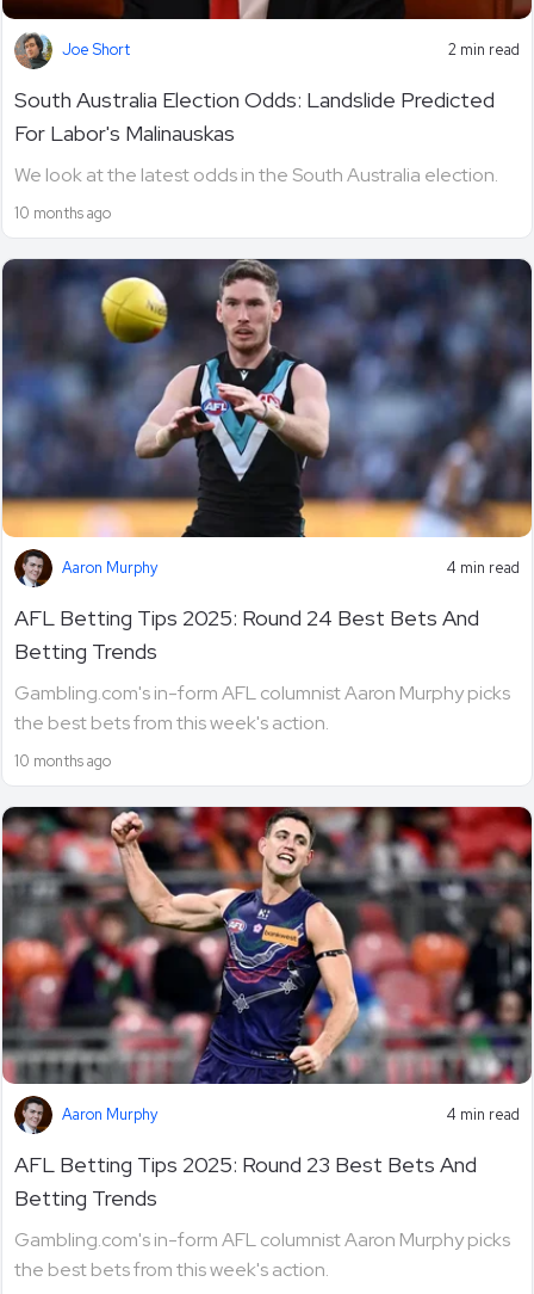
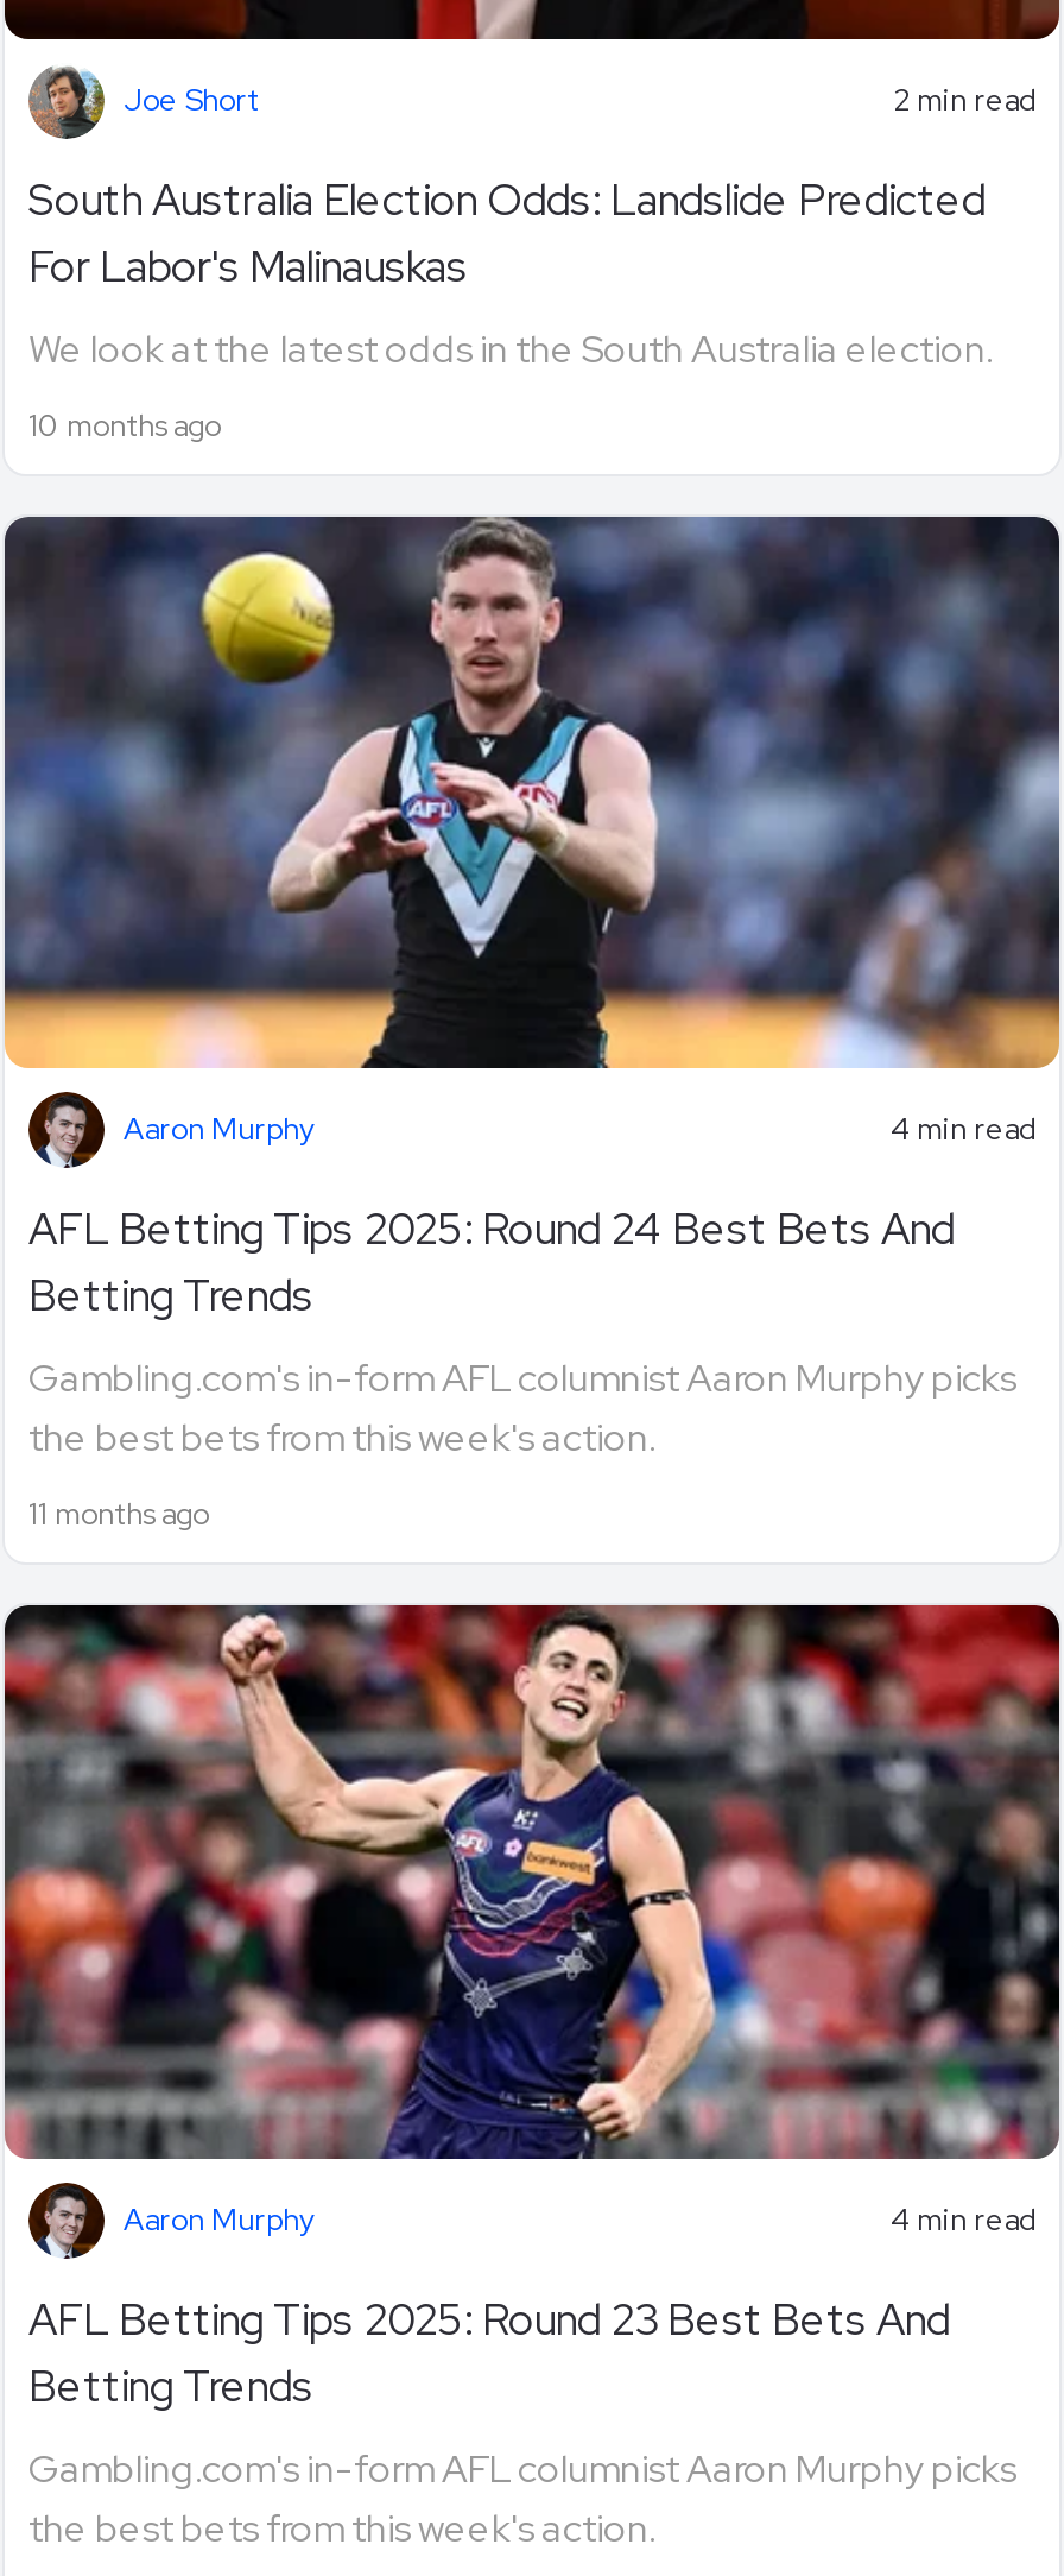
[14,750,111,771] 10 months ago -> [28,1494,209,1534] 11 months ago

